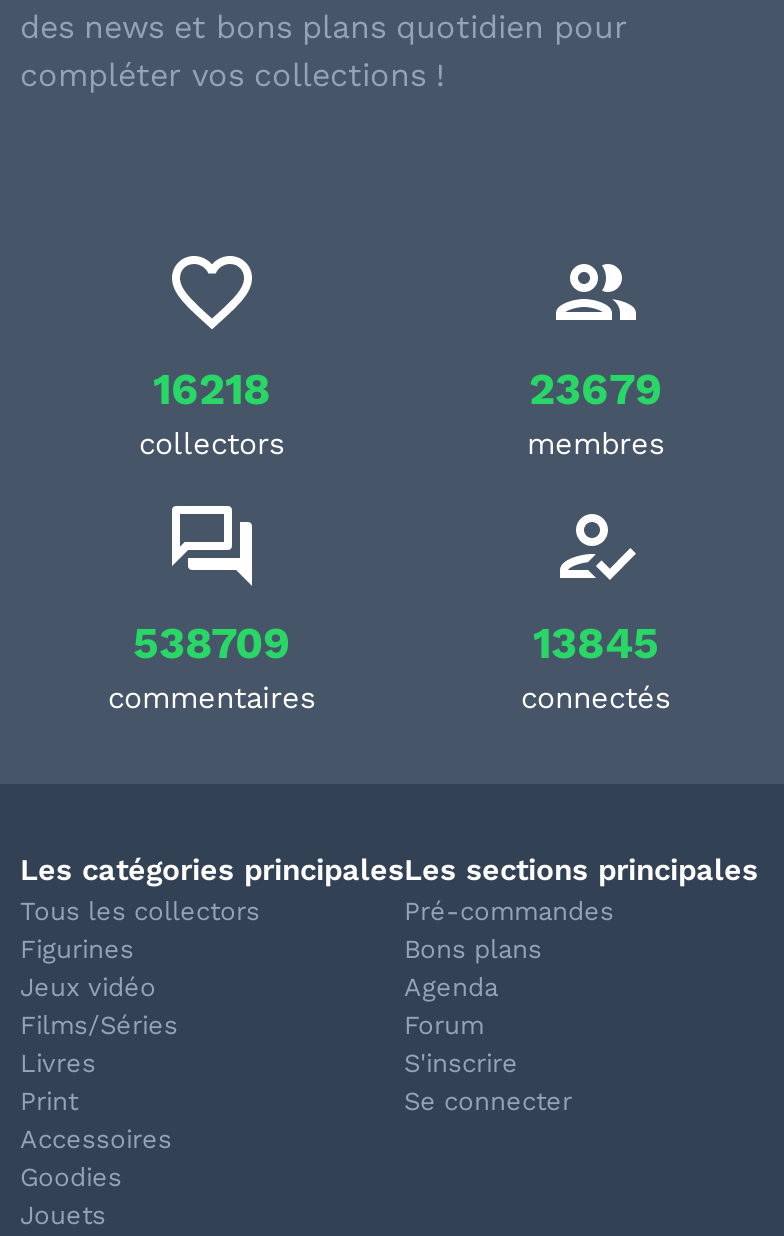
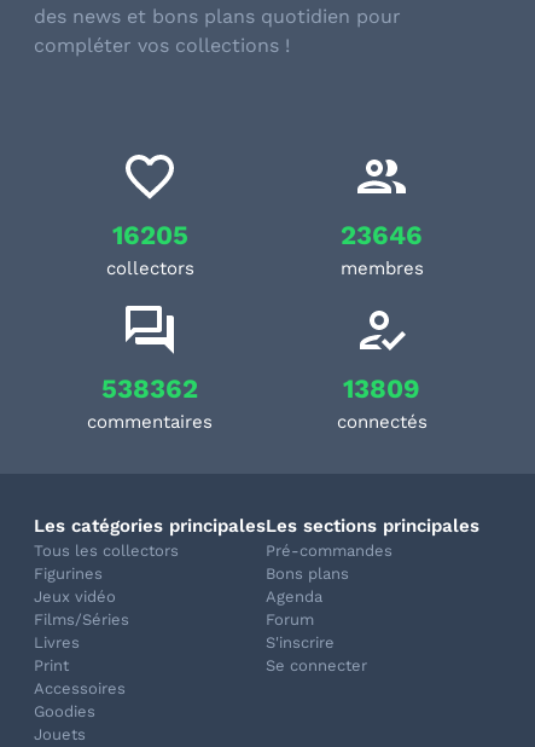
[153,364,271,414] 16218 -> [112,220,188,250] 16205
[529,364,663,414] 23679 -> [341,220,423,250] 23646
[133,618,291,668] 538709 -> [101,373,198,403] 538362
[533,618,659,668] 13845 -> [343,373,420,403] 13809

